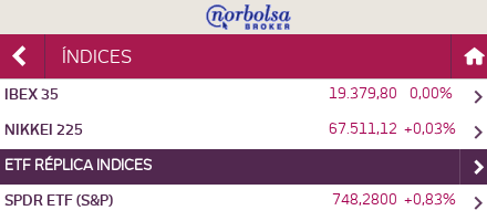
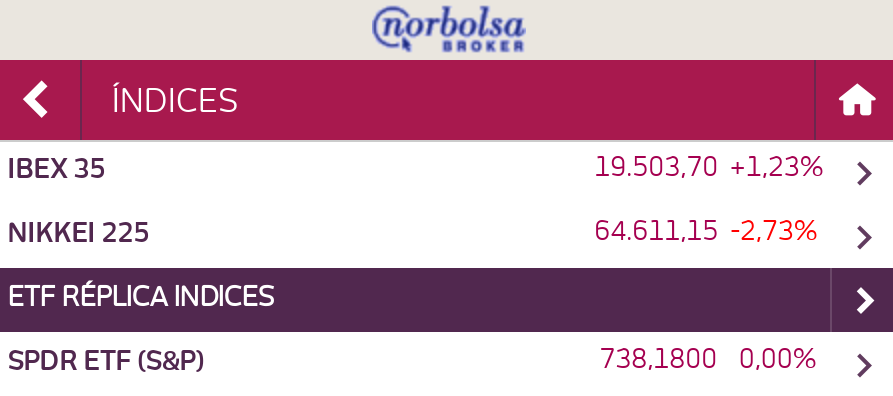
[329,88,452,102] 19.379,80 | 0,00% -> [594,156,824,182] 19.503,70 +1,23%
[329,123,456,137] 67.511,12 +0,03% -> [594,220,818,246] 64.611,15 -2,73%
[332,194,456,208] 748,2800 +0,83% -> [600,348,817,374] 738,1800 | 0,00%

